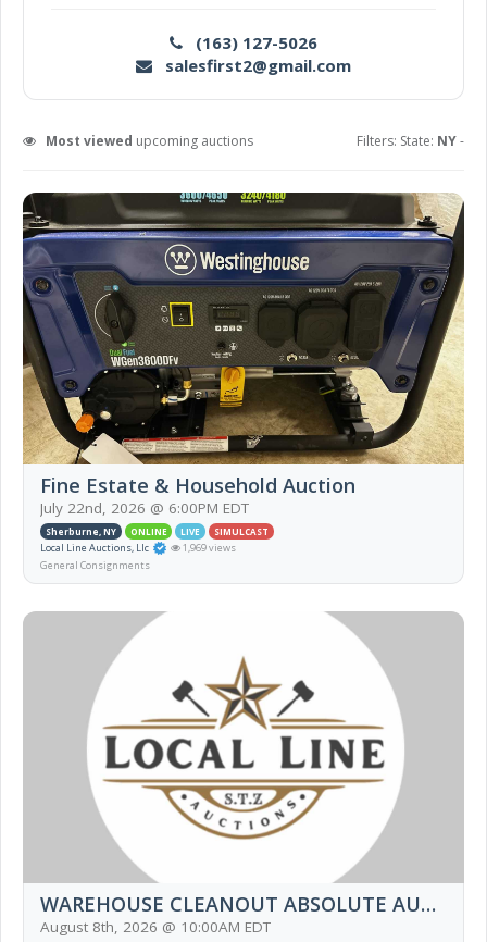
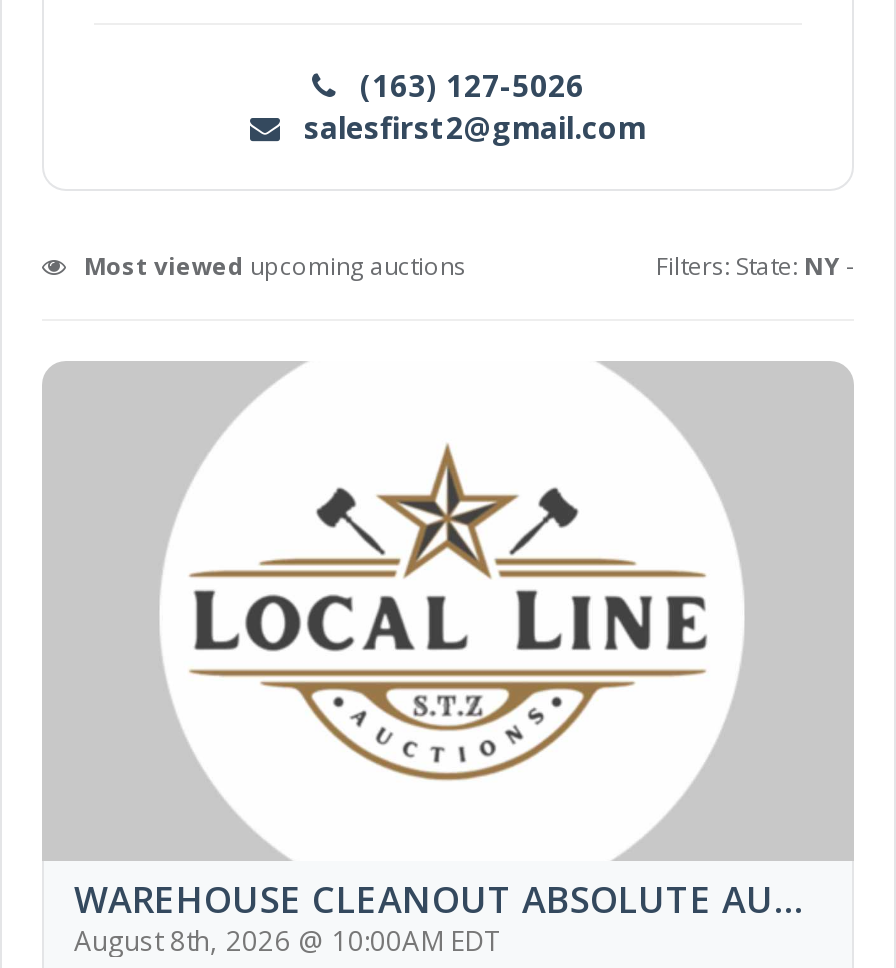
[22,191,465,572] [image] | Fine Estate & Household Auction | July 22nd, 2026 @ 6:00PM EDT | Sherburne, NY | ONLINE | LIVE | SIMULCAST | Local Line Auctions, Llc | 1,969 views | General Consignments -> none

